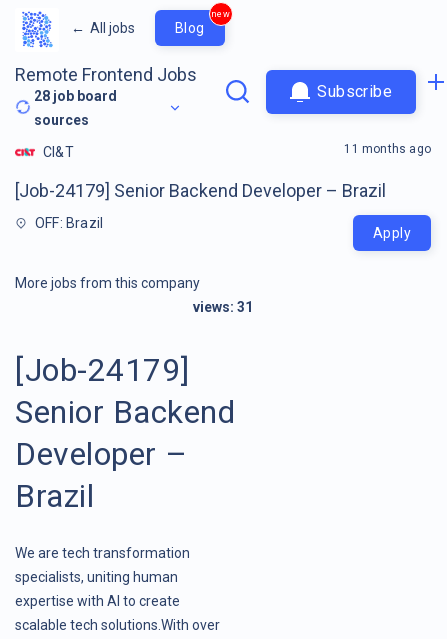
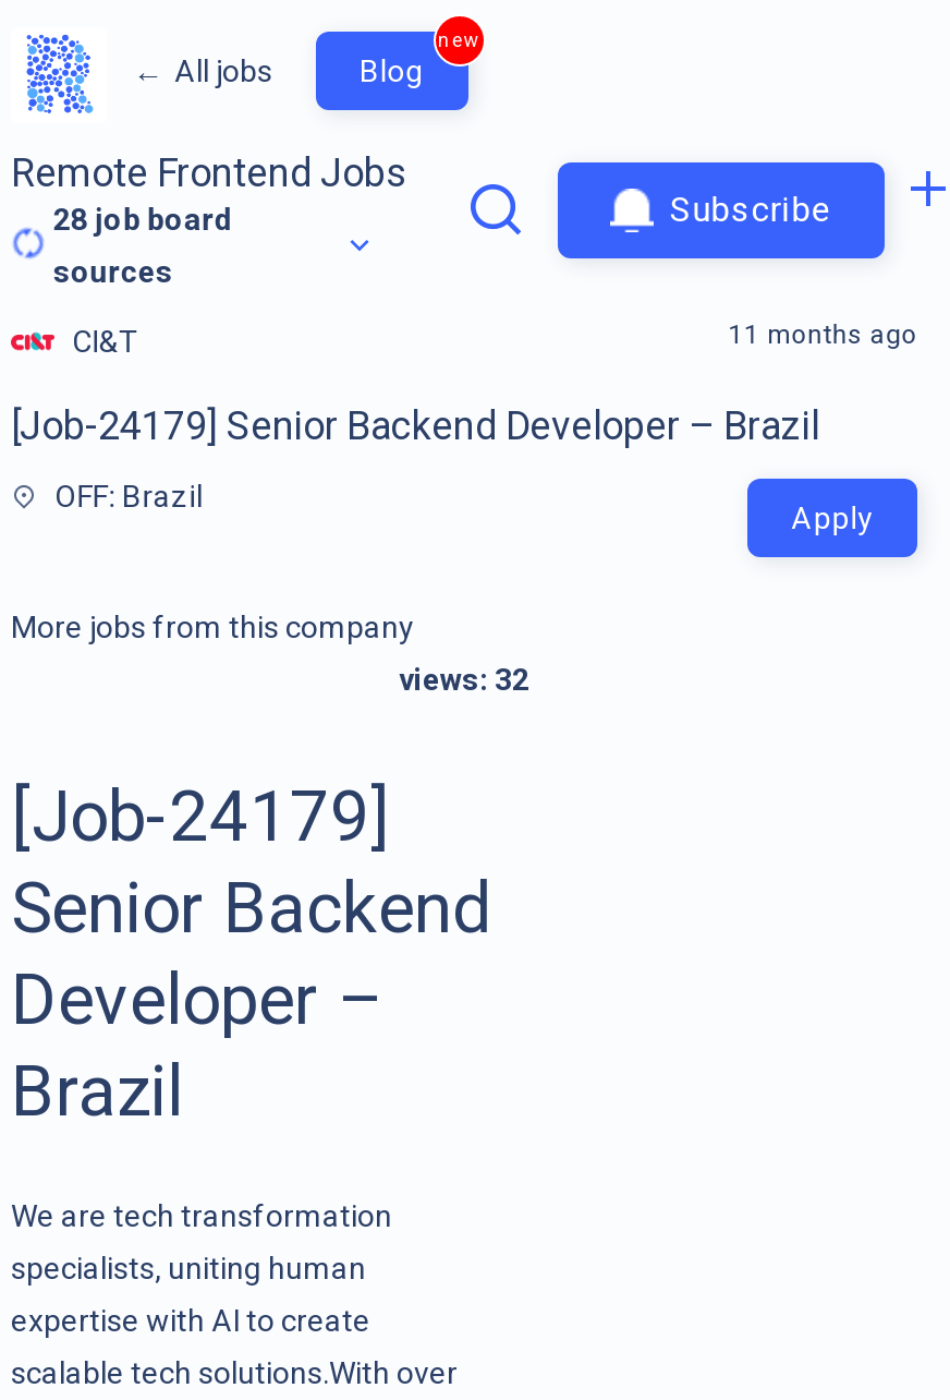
[193,298,253,314] views: 31 -> [399,661,529,696] views: 32

